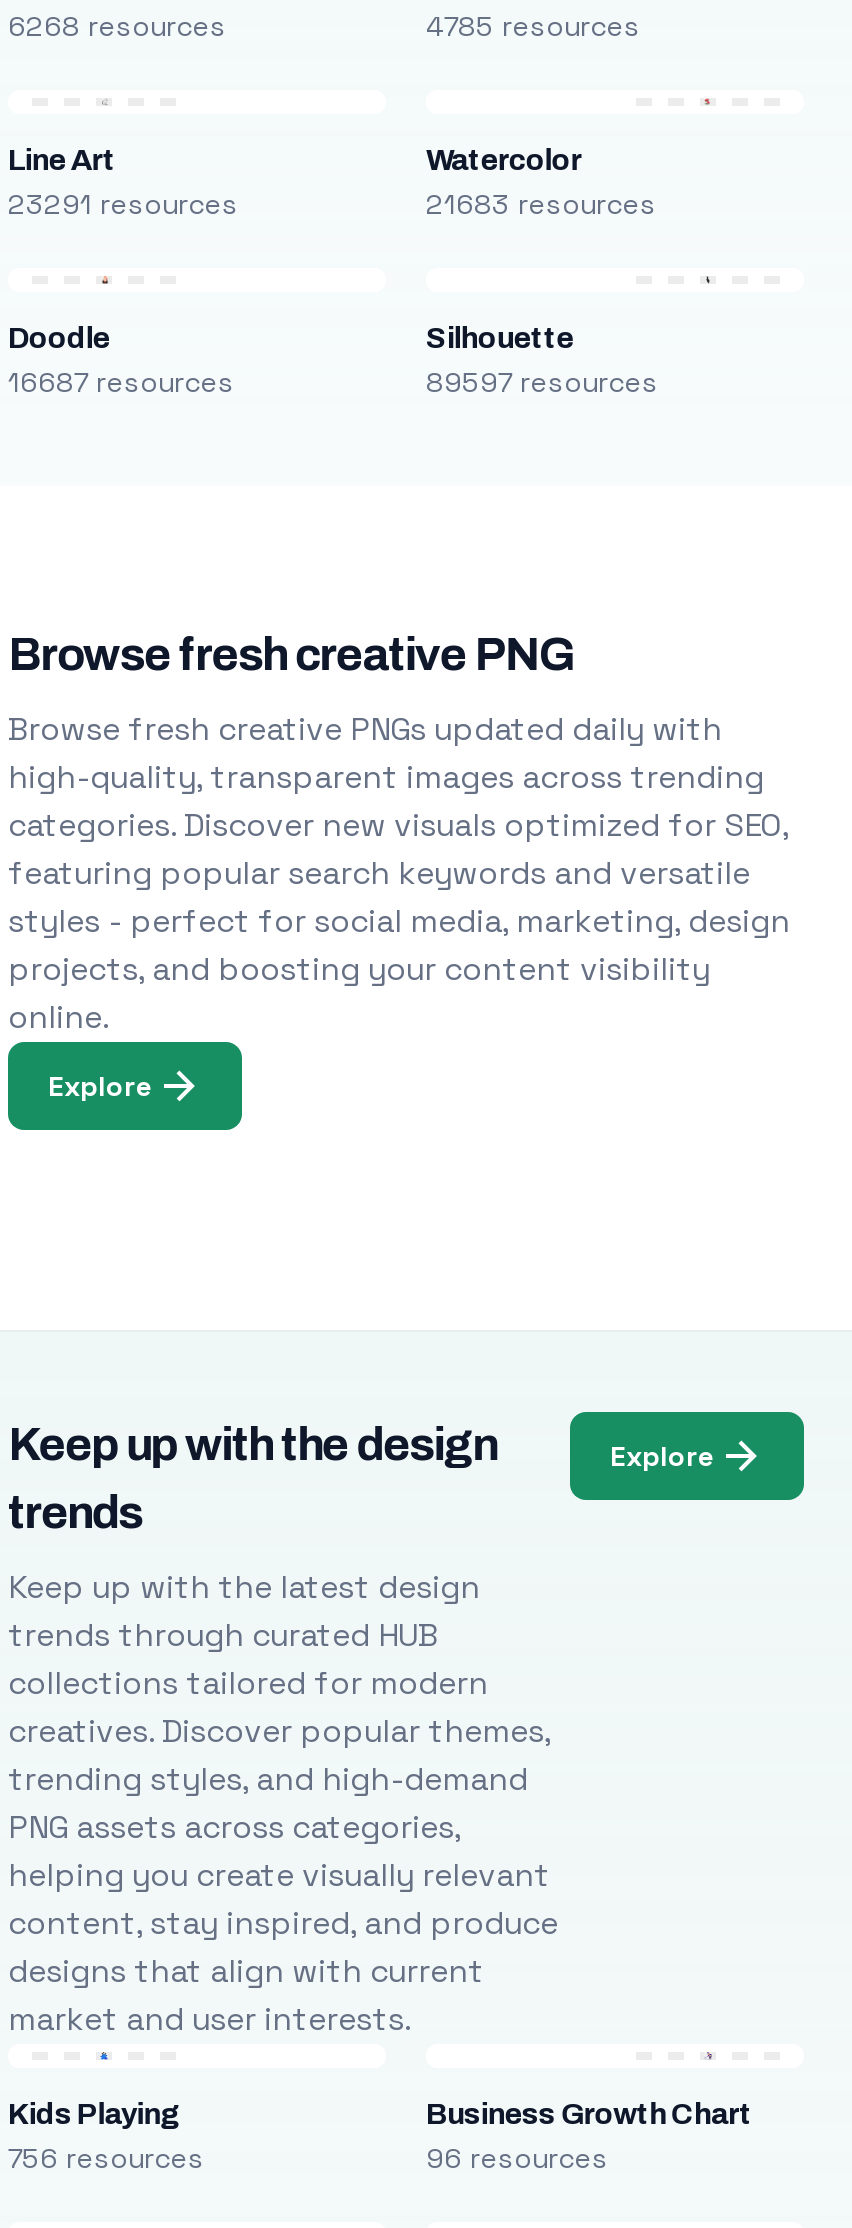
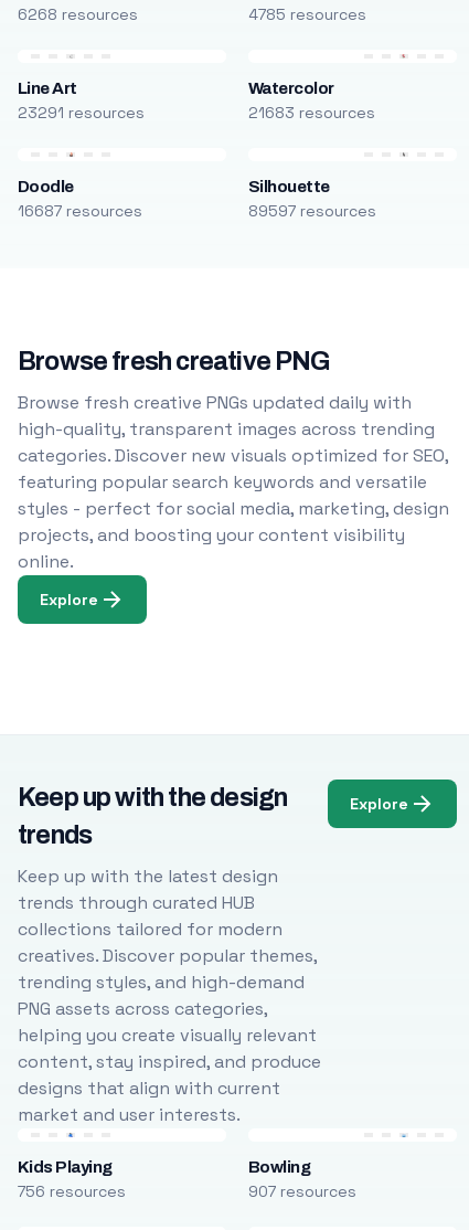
[426,2098,752,2176] Business Growth Chart | 96 resources -> [248,1158,356,1201] Bowling | 907 resources

